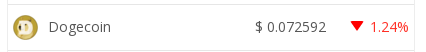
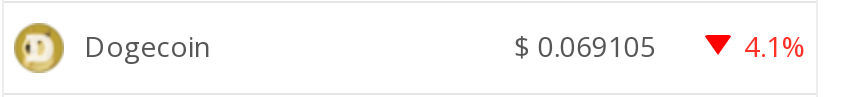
[255,17,326,36] $ 0.072592 -> [514,28,656,66] $ 0.069105
[370,17,409,36] 1.24% -> [744,28,806,66] 4.1%

